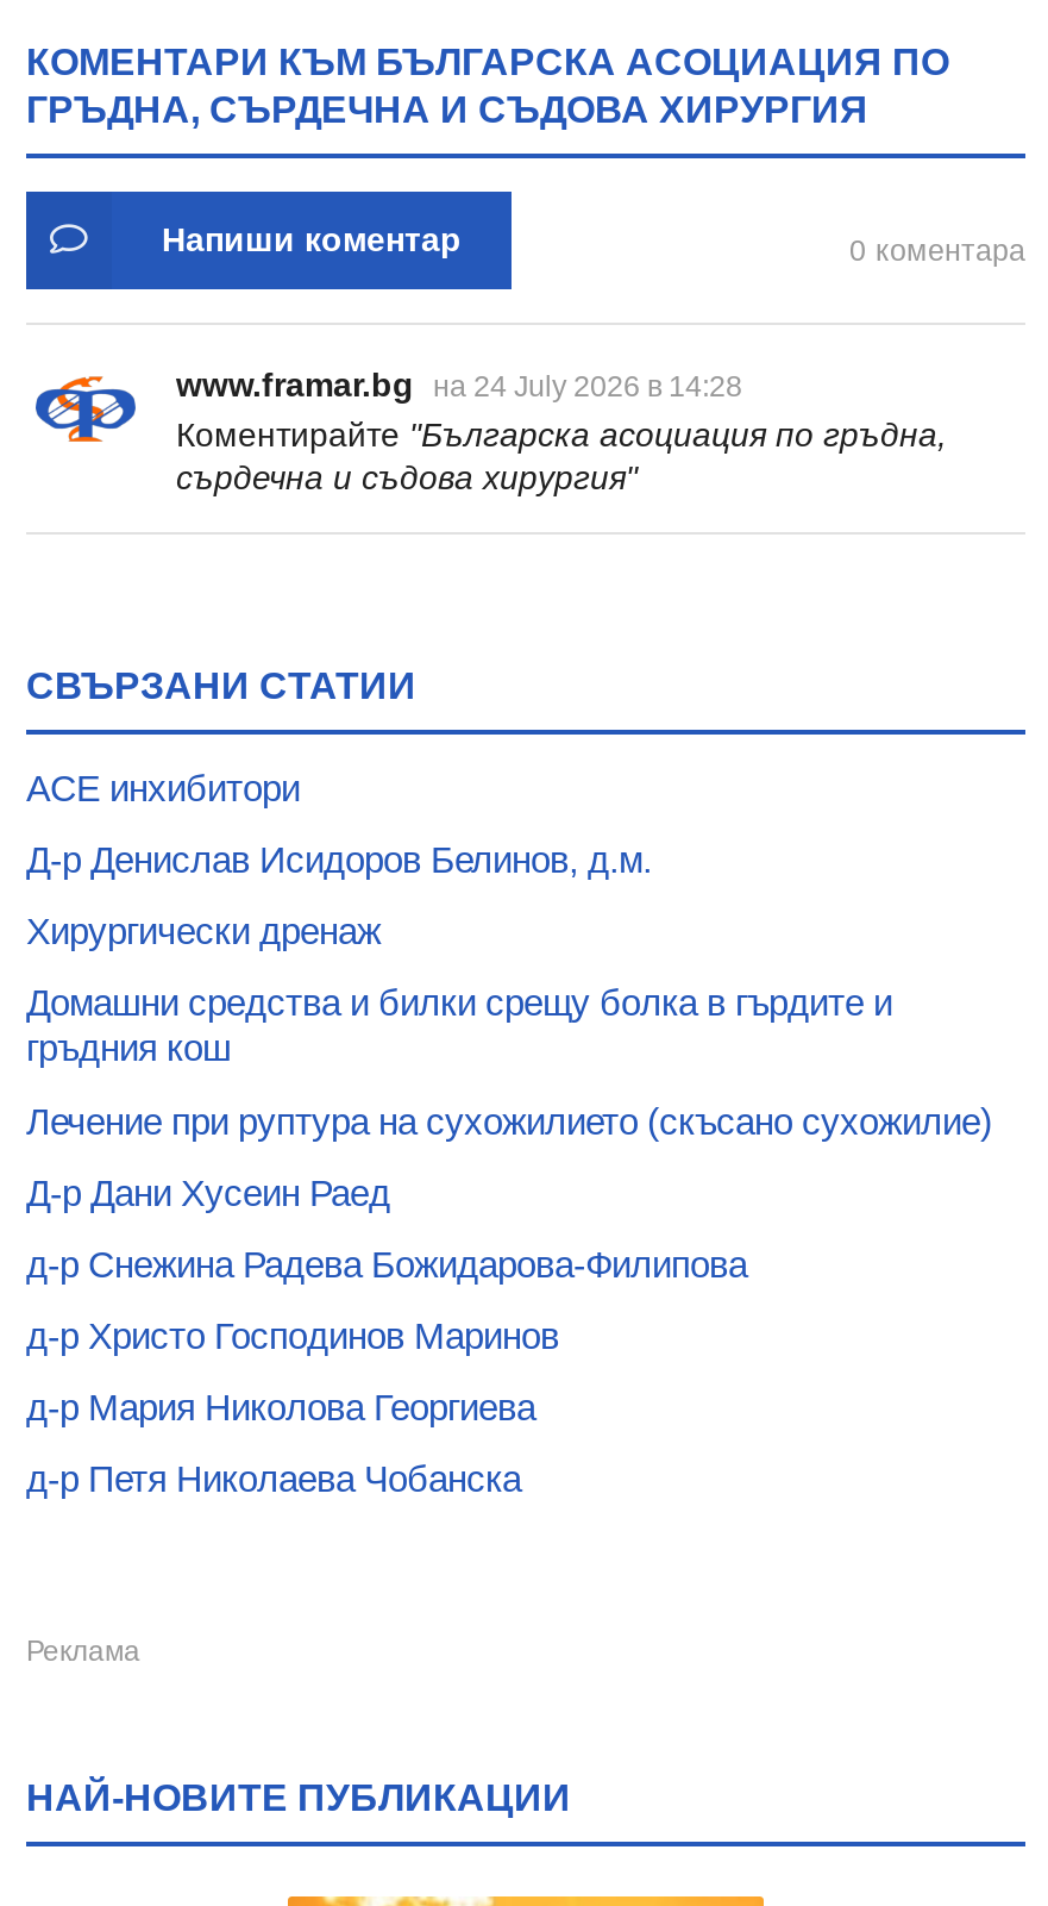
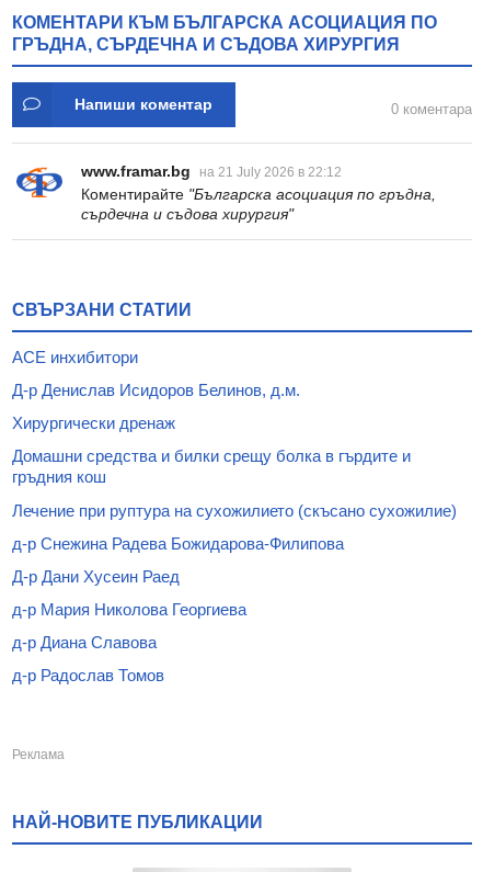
[176,365,742,403] www.framar.bg на 24 July 2026 в 14:28 -> [81,162,342,180] www.framar.bg на 21 July 2026 в 22:12
moved [26,1172,390,1212] -> [12,567,180,586]: Д-р Дани Хусеин Раед
moved [26,1244,747,1284] -> [12,534,344,552]: д-р Снежина Радева Божидарова-Филипова
[26,1316,559,1356] д-р Христо Господинов Маринов -> none
moved [26,1388,535,1428] -> [12,600,246,619]: д-р Мария Николова Георгиева
[26,1460,521,1500] д-р Петя Николаева Чобанска -> [12,633,164,685] д-р Диана Славова | д-р Радослав Томов

